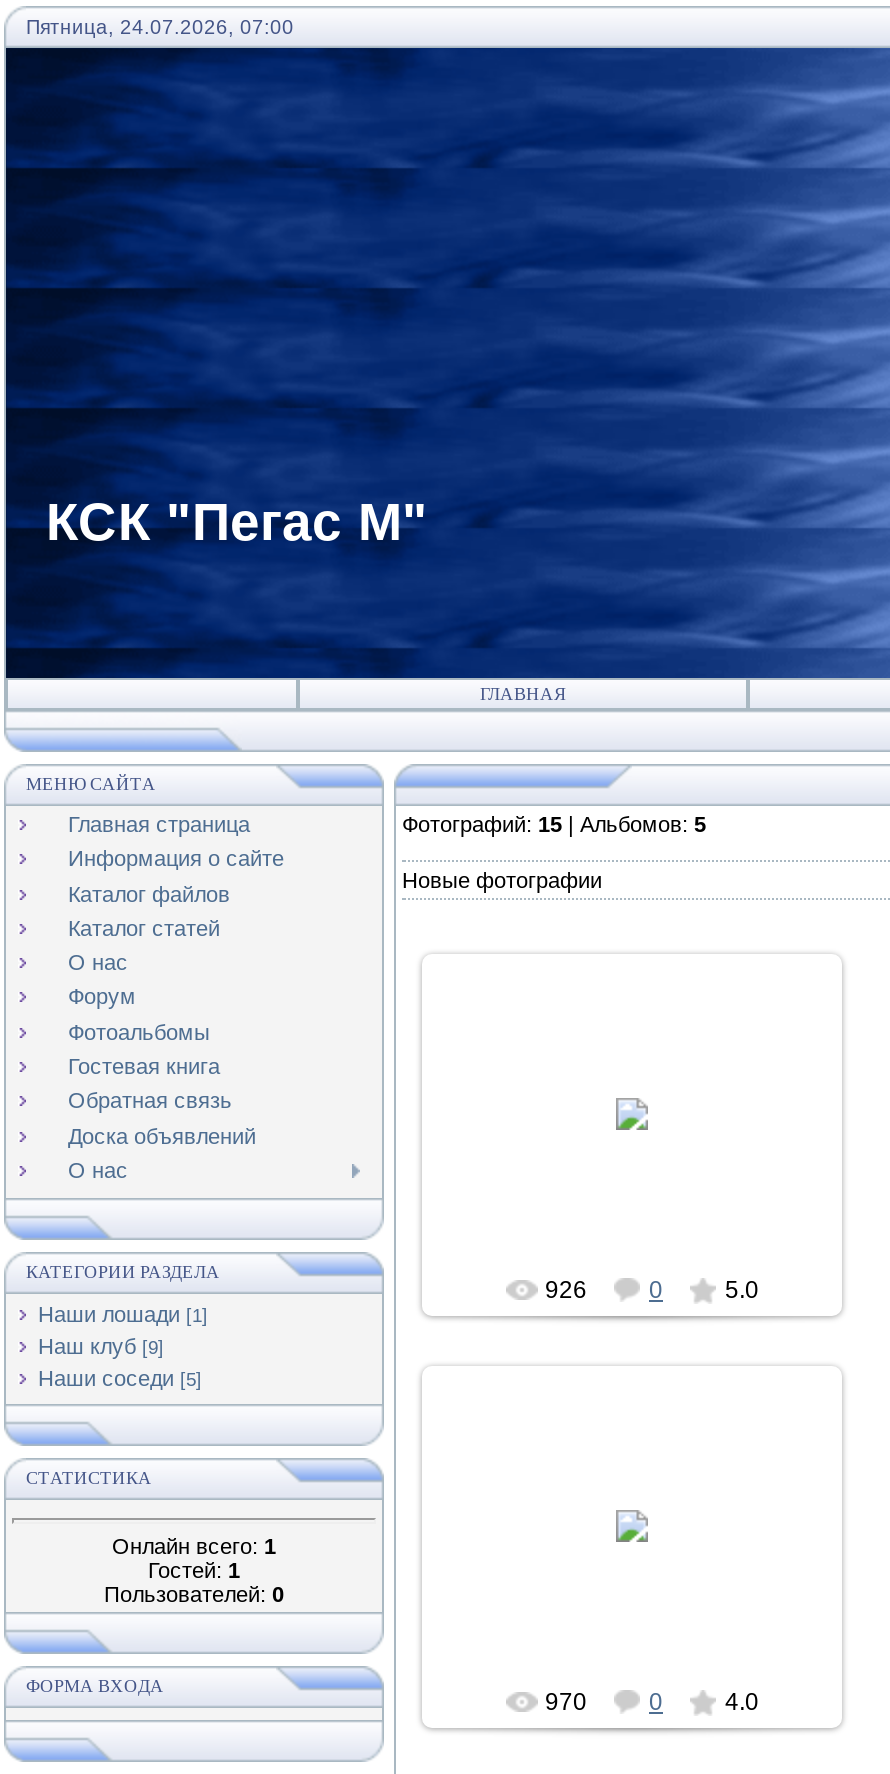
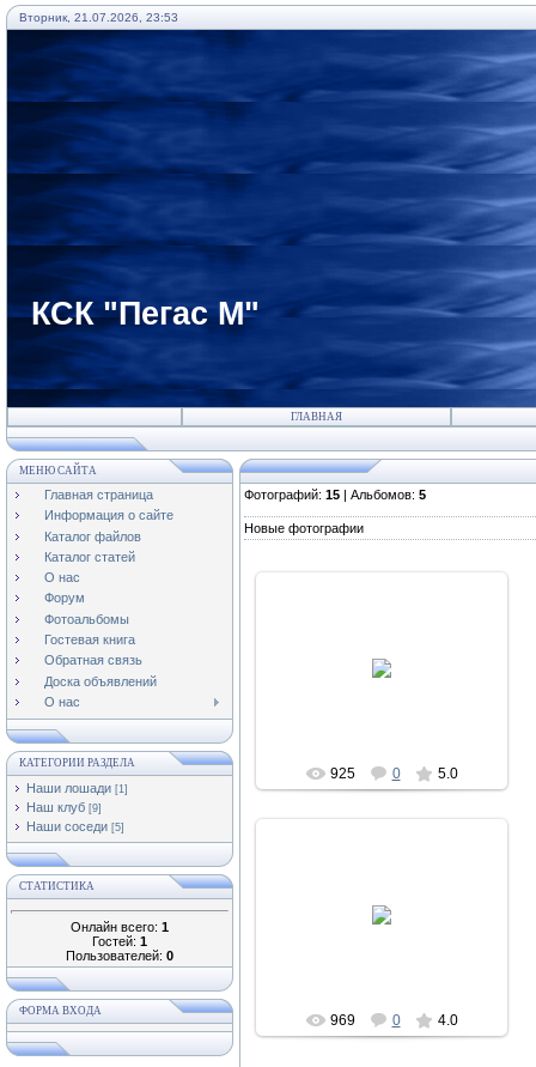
[26,16,294,38] Пятница, 24.07.2026, 07:00 -> [19,11,178,24] Вторник, 21.07.2026, 23:53
[545,1276,587,1304] 926 -> [330,765,355,782] 925
[545,1688,587,1716] 970 -> [330,1012,355,1029] 969

